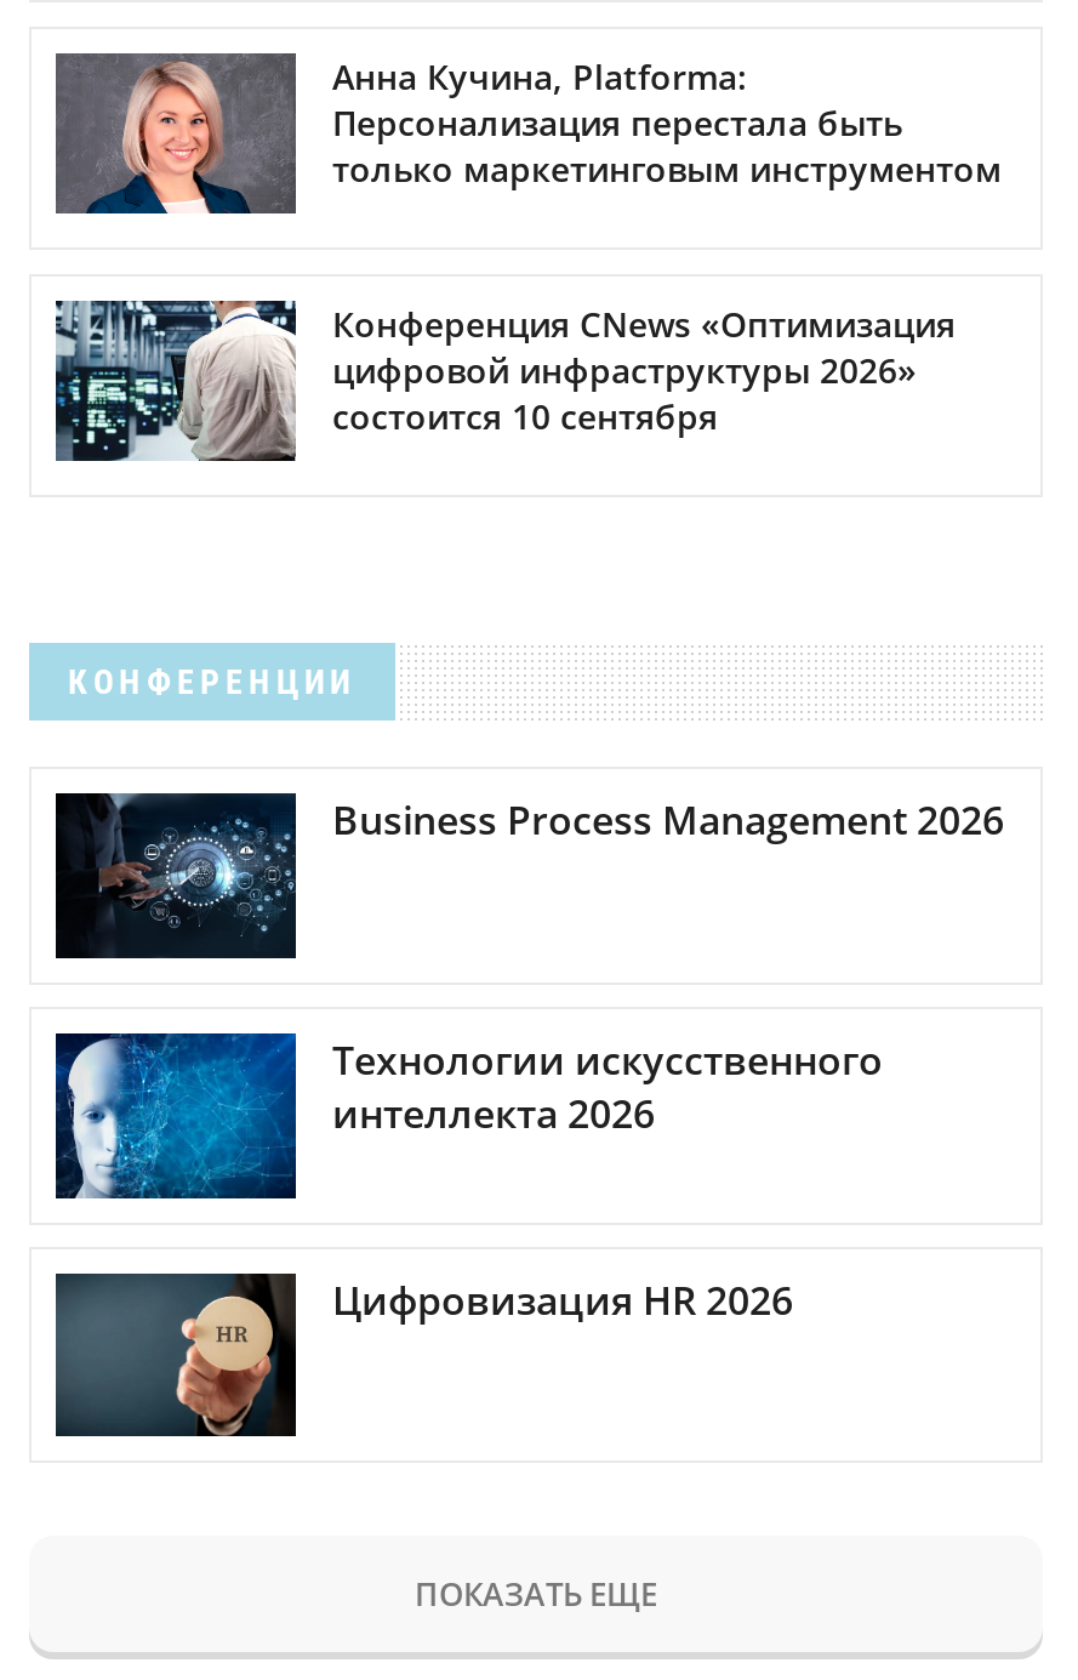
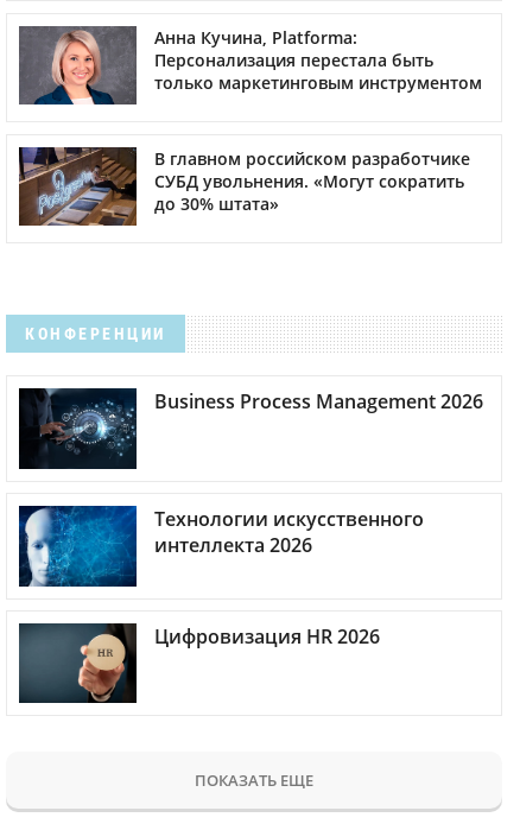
[56,298,956,463] [image] | Конференция CNews «Оптимизация | цифровой инфраструктуры 2026» | состоится 10 сентября -> [18,147,470,227] [image] | В главном российском разработчике | СУБД увольнения. «Могут сократить | до 30% штата»

